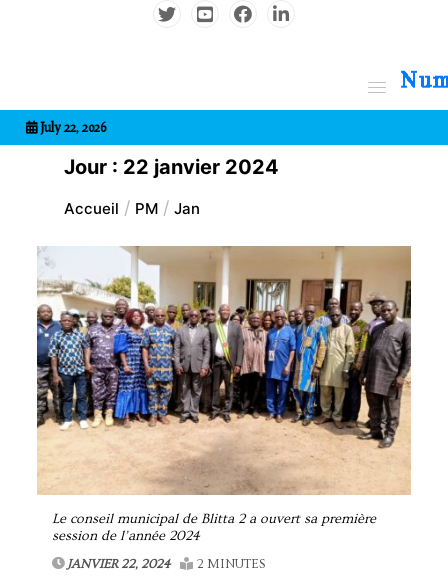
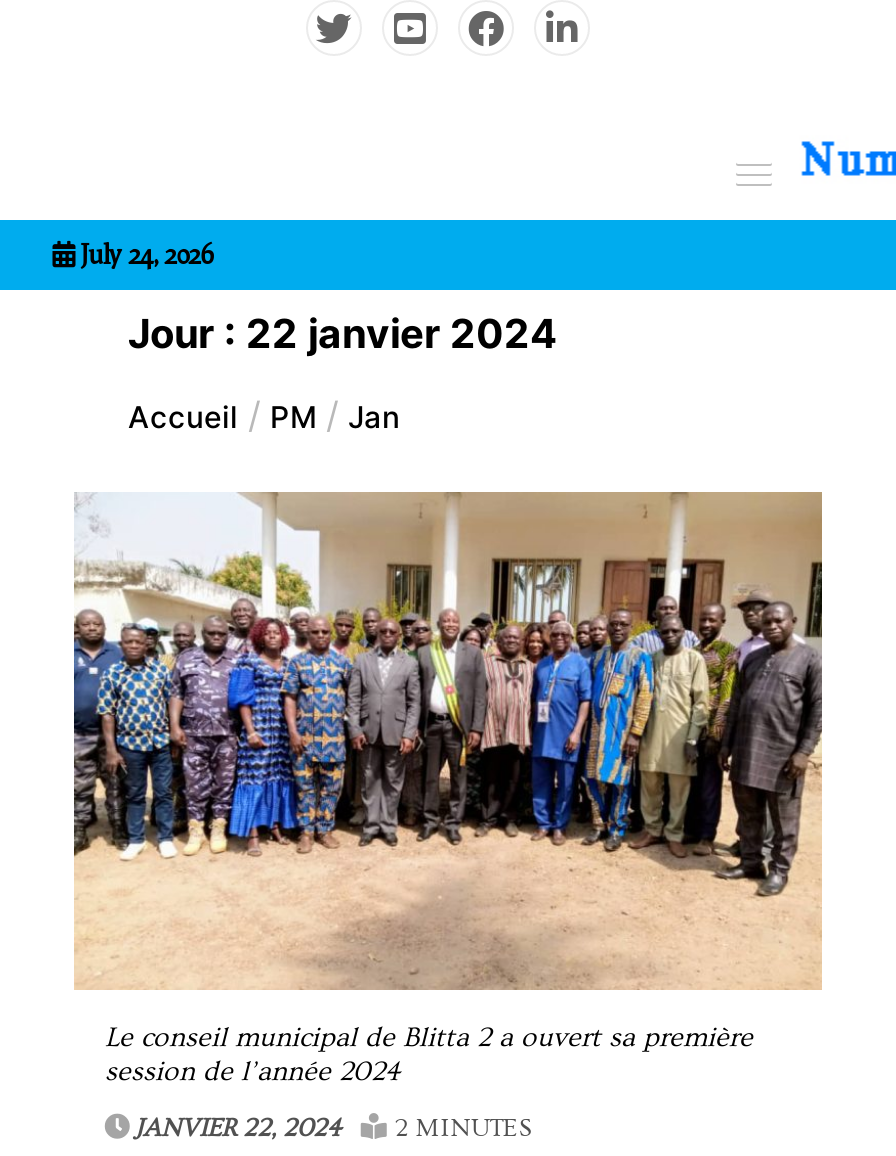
[37,119,106,135] July 22, 2026 -> [74,239,212,271] July 24, 2026

